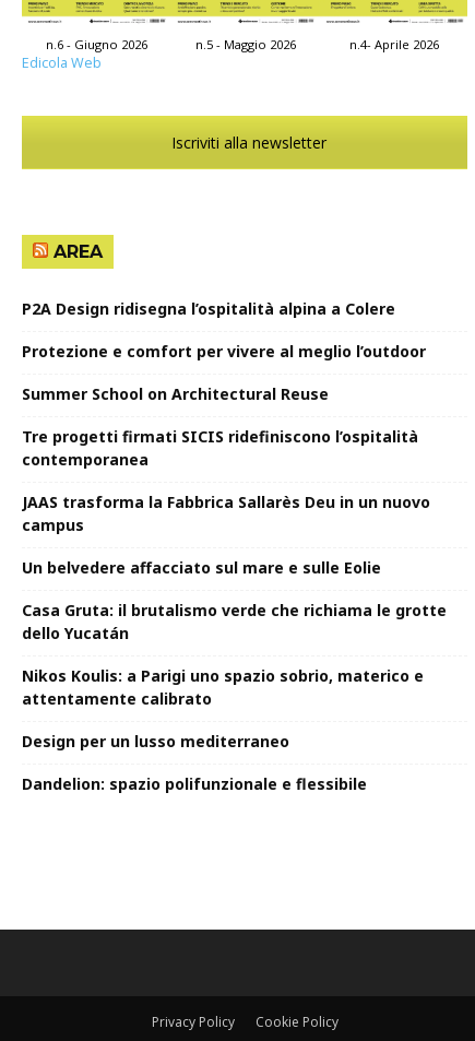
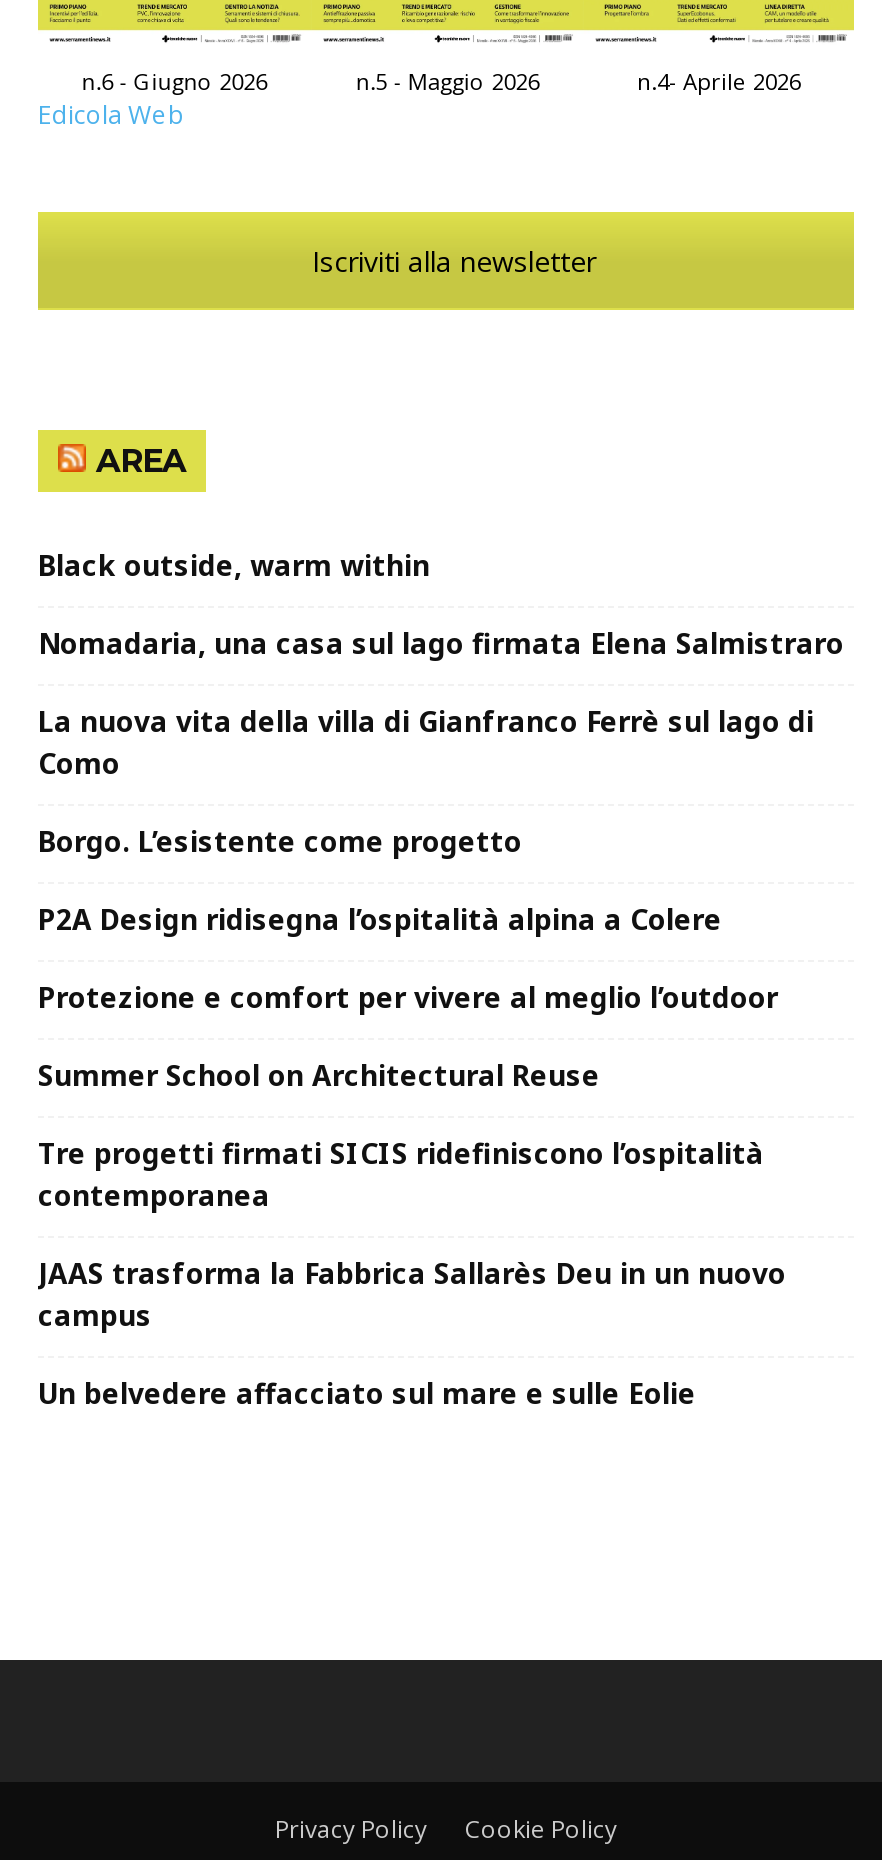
none -> [38,546,844,860] Black outside, warm within | Nomadaria, una casa sul lago firmata Elena Salmistraro | La nuova vita della villa di Gianfranco Ferrè sul lago di | Como | Borgo. L’esistente come progetto
moved [22,298,430,578] -> [38,900,786,1412]: P2A Design ridisegna l’ospitalità alpina a Colere | Protezione e comfort per vivere al meglio l’outdoor | Summer School on Architectural Reuse | Tre progetti firmati SICIS ridefiniscono l’ospitalità | contemporanea | JAAS trasforma la Fabbrica Sallarès Deu in un nuovo | campus | Un belvedere affacciato sul mare e sulle Eolie
[22,600,447,794] Casa Gruta: il brutalismo verde che richiama le grotte | dello Yucatán | Nikos Koulis: a Parigi uno spazio sobrio, materico e | attentamente calibrato | Design per un lusso mediterraneo | Dandelion: spazio polifunzionale e flessibile -> none

